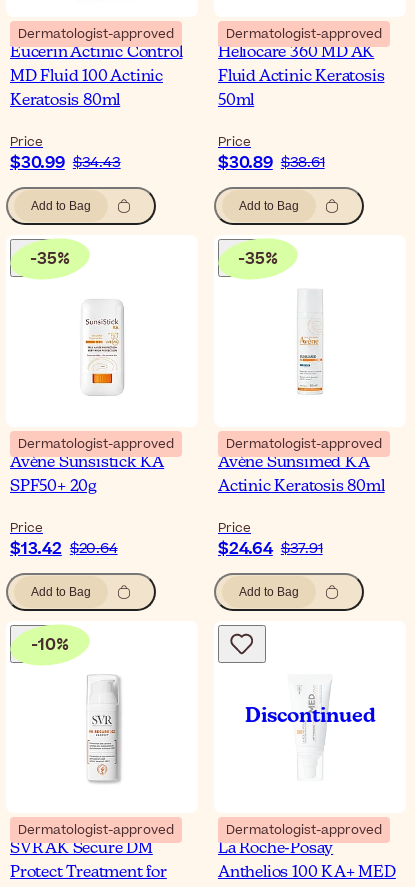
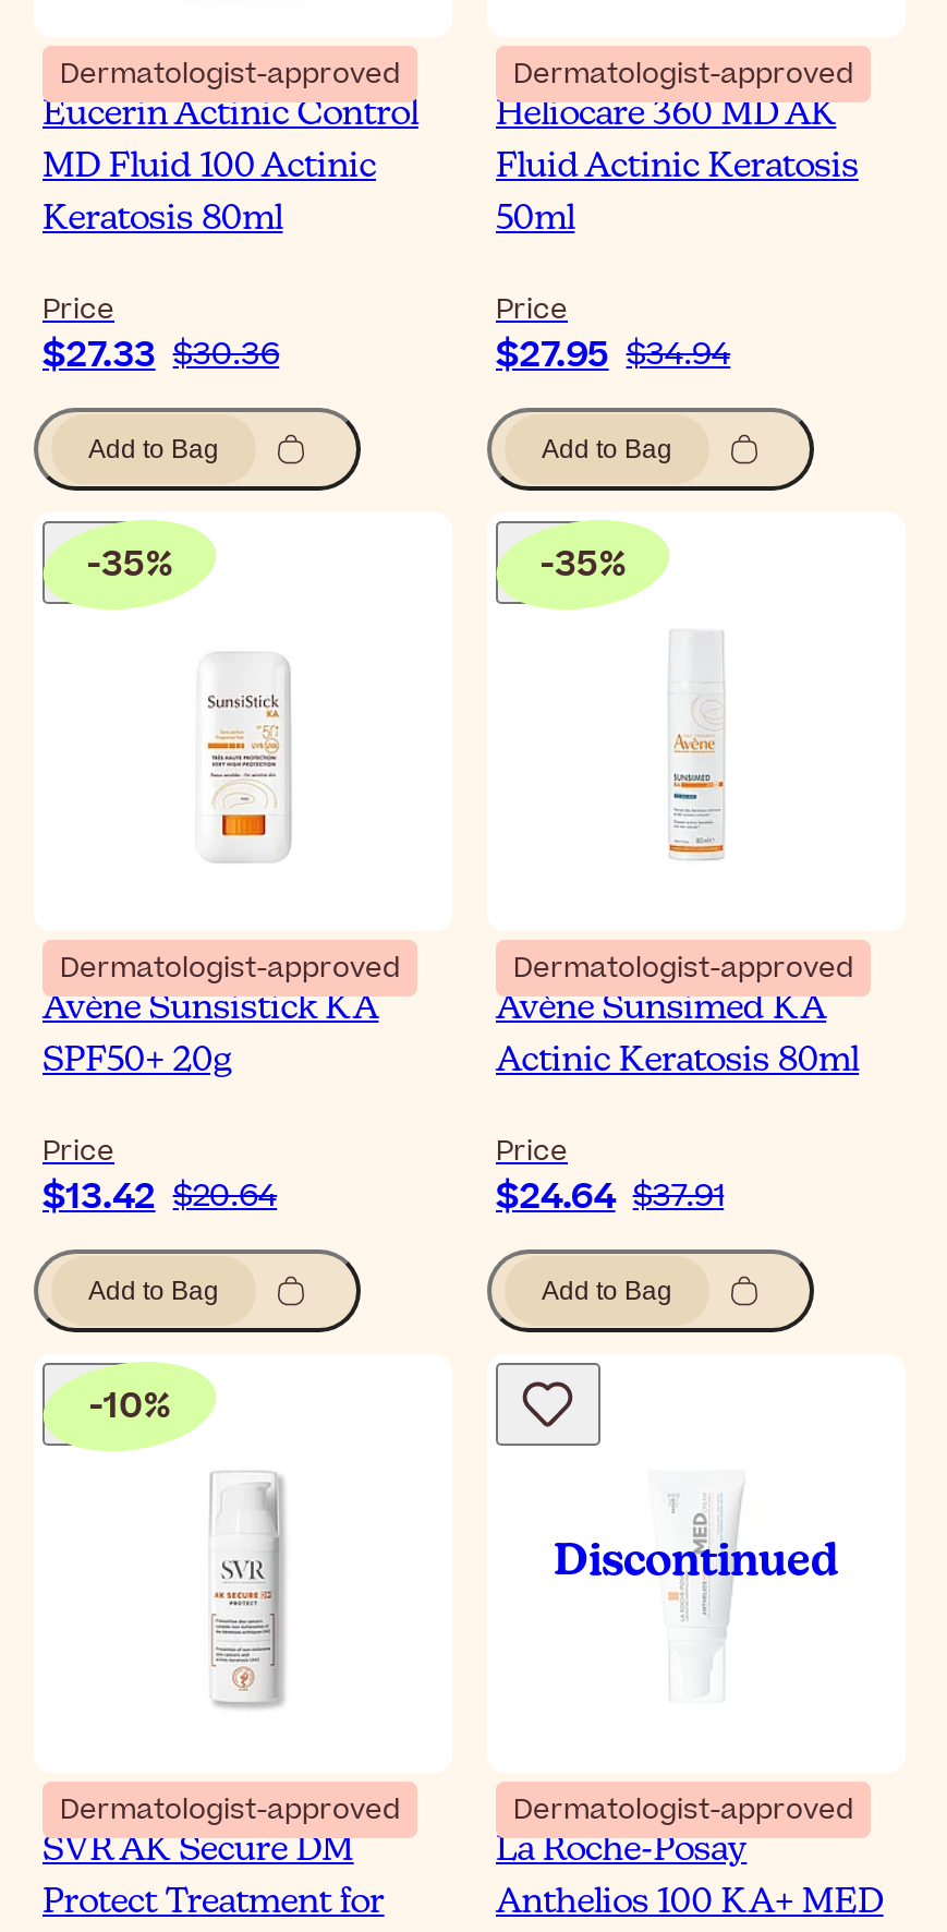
[10,151,121,175] $30.99 $34.43 -> [43,329,279,382] $27.33 $30.36
[218,151,325,175] $30.89 $38.61 -> [496,329,730,382] $27.95 $34.94

